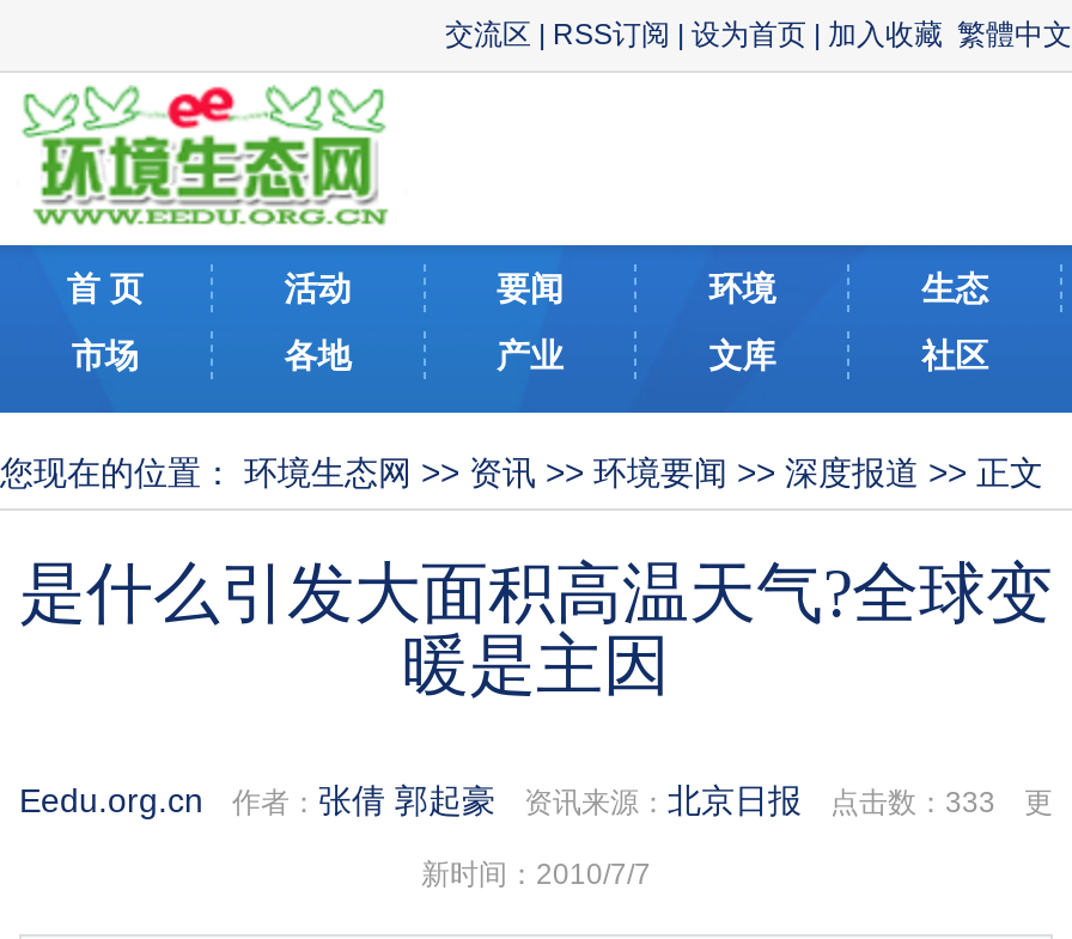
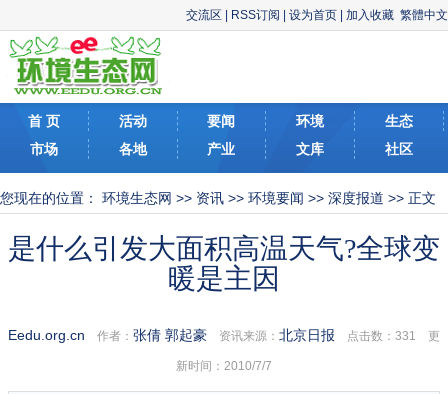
[19,781,1053,819] Eedu.org.cn作者：张倩 郭起豪资讯来源：北京日报点击数：333 更 -> [8,327,440,343] Eedu.org.cn作者：张倩 郭起豪资讯来源：北京日报点击数：331 更

